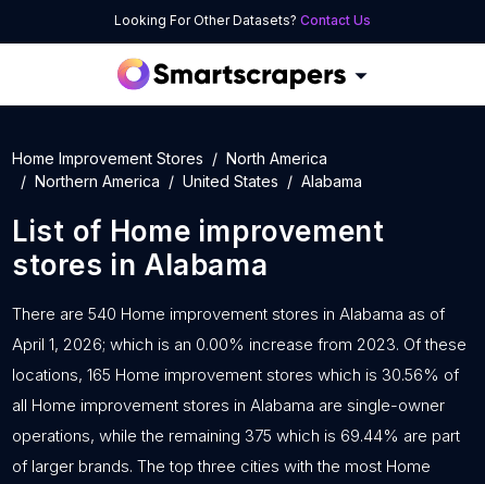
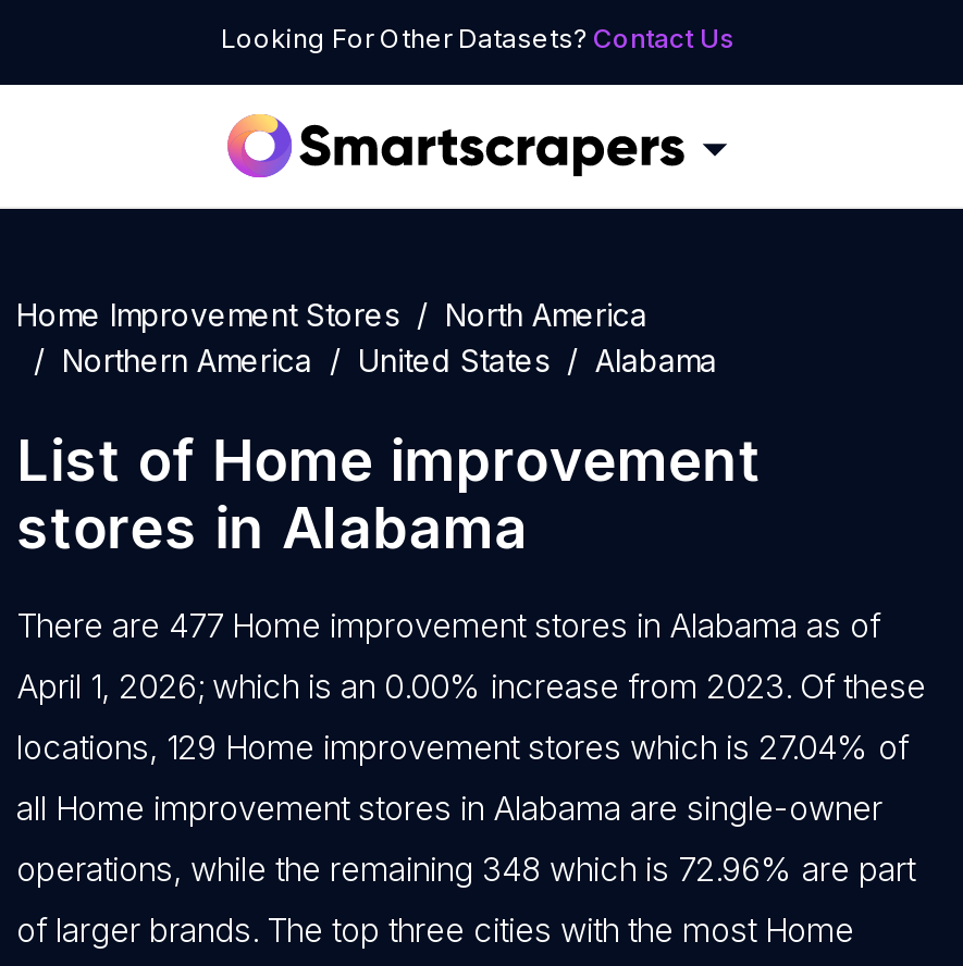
[12,303,445,324] There are 540 Home improvement stores in Alabama as of -> [16,605,880,646] There are 477 Home improvement stores in Alabama as of
[12,364,459,385] locations, 165 Home improvement stores which is 30.56% of -> [16,727,909,768] locations, 129 Home improvement stores which is 27.04% of
[12,425,460,446] operations, while the remaining 375 which is 69.44% are part -> [16,849,915,890] operations, while the remaining 348 which is 72.96% are part

